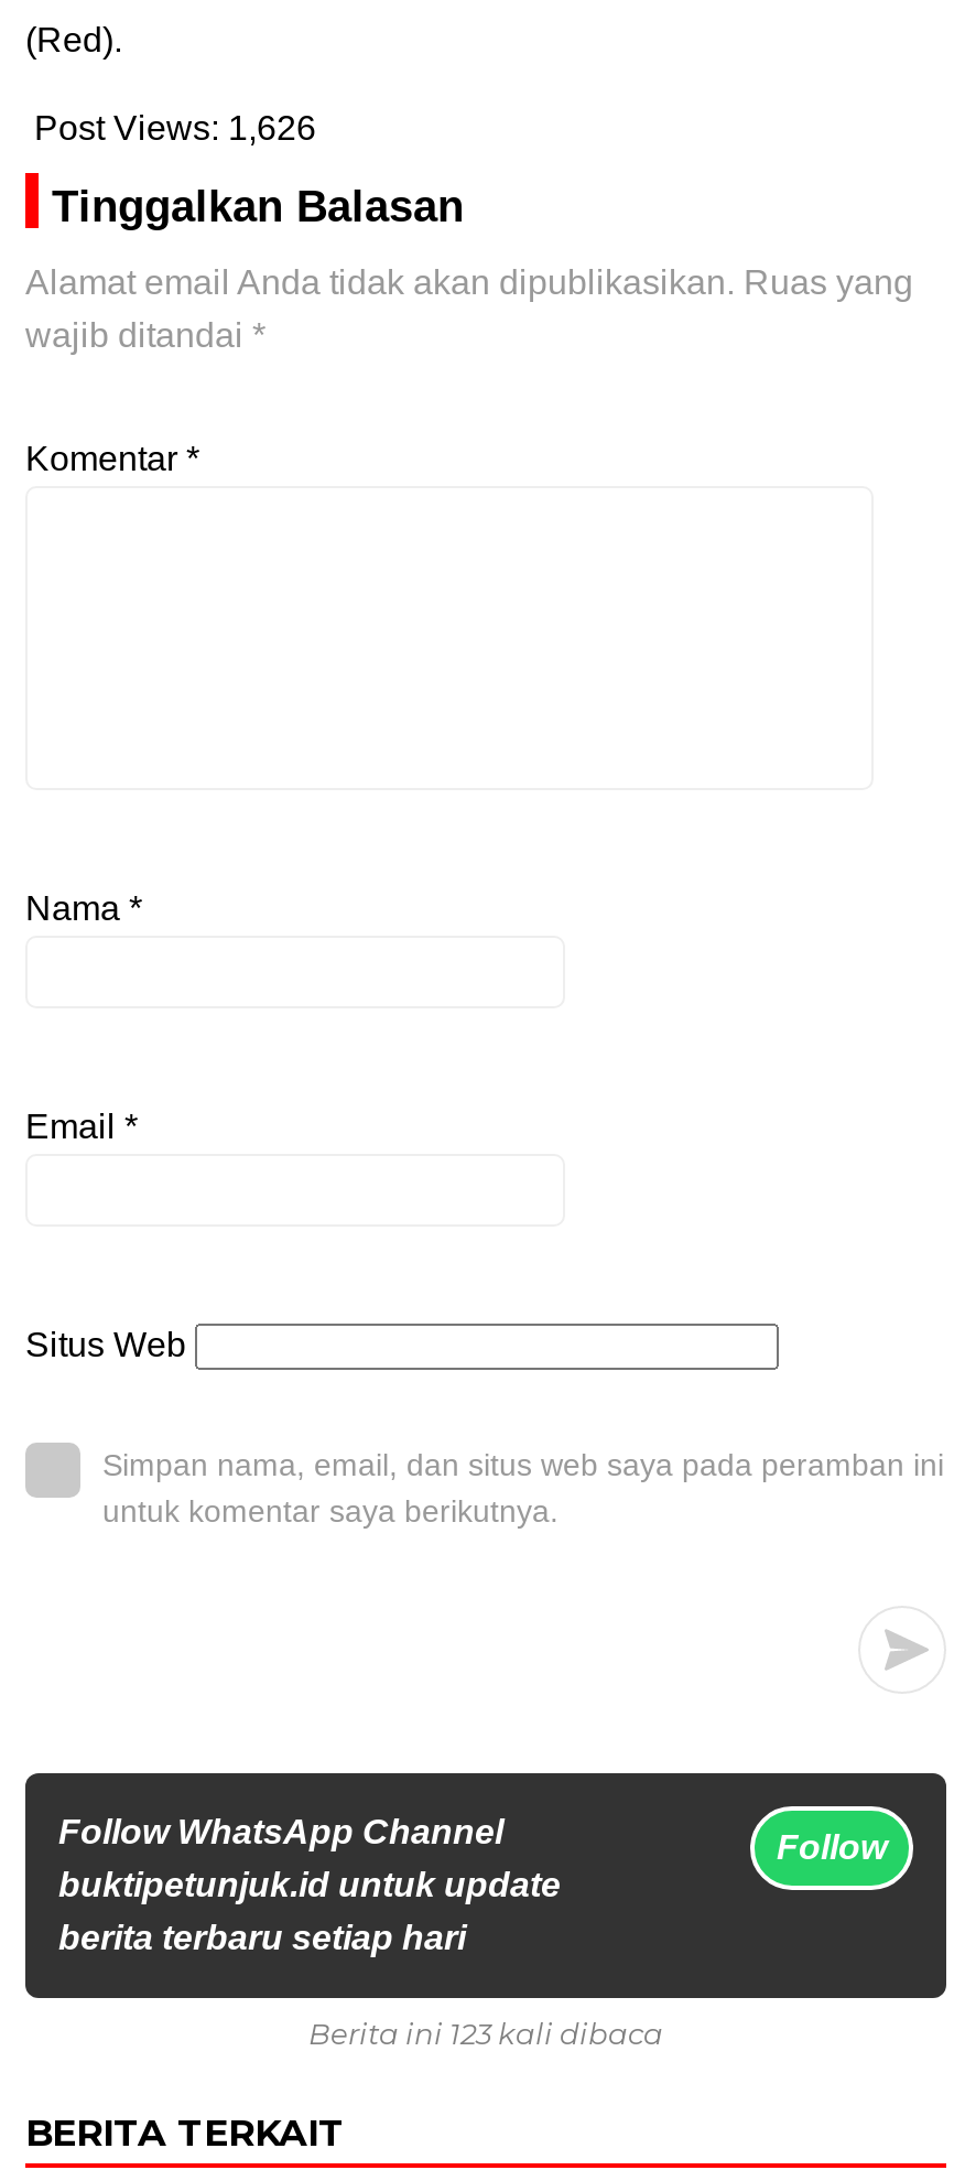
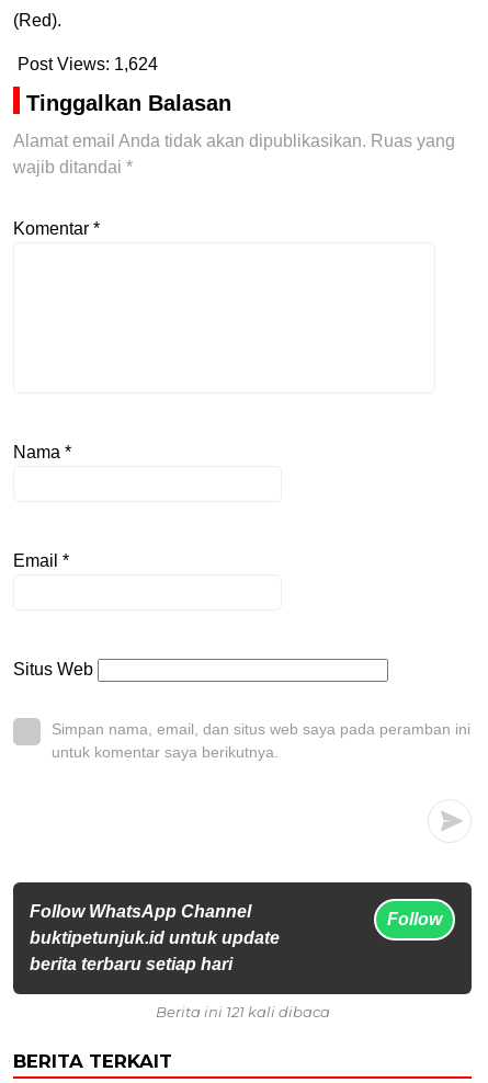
[34,109,316,146] Post Views: 1,626 -> [18,55,158,73] Post Views: 1,624
[308,2015,663,2051] Berita ini 123 kali dibaca -> [155,1003,330,1020] Berita ini 121 kali dibaca

